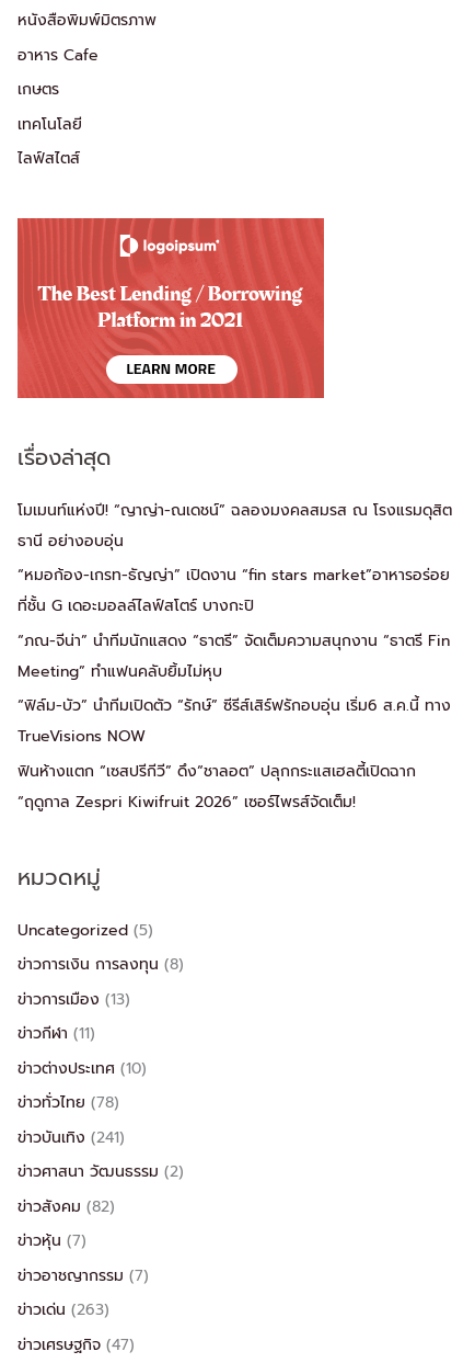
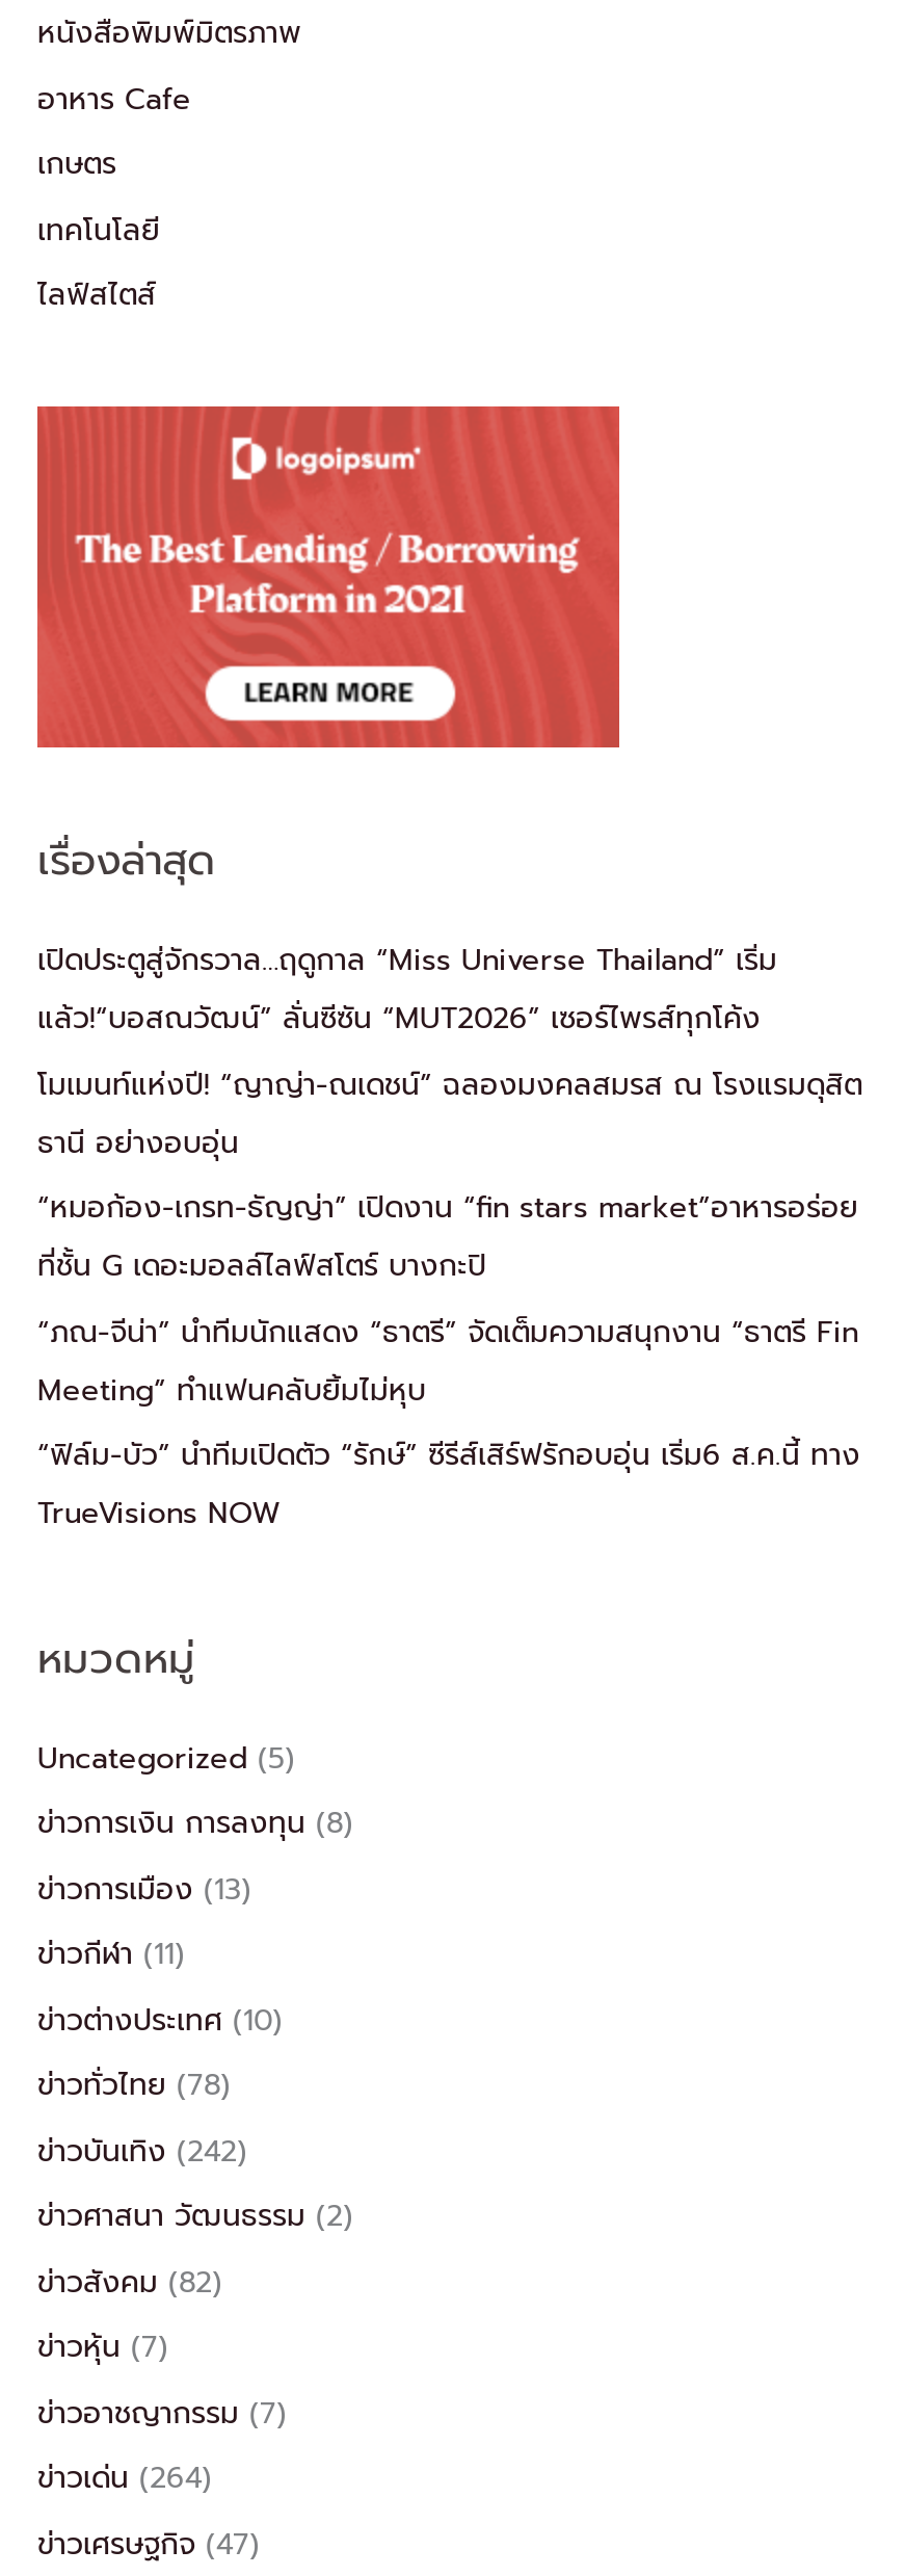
none -> [37,939,777,1041] เปิดประตูสู่จักรวาล…ฤดูกาล “Miss Universe Thailand” เริ่ม | แล้ว!“บอสณวัฒน์” ลั่นซีซัน “MUT2026” เซอร์ไพรส์ทุกโค้ง
moved [18,499,452,748] -> [37,1063,862,1536]: โมเมนท์แห่งปี! “ญาญ่า-ณเดชน์” ฉลองมงคลสมรส ณ โรงแรมดุสิต | ธานี อย่างอบอุ่น | “หมอก้อง-เกรท-ธัญญ่า” เปิดงาน “fin stars market”อาหารอร่อย | ที่ชั้น G เดอะมอลล์ไลฟ์สโตร์ บางกะปิ | “ภณ-จีน่า” นำทีมนักแสดง “ธาตรี” จัดเต็มความสนุกงาน “ธาตรี Fin | Meeting” ทำแฟนคลับยิ้มไม่หุบ | “ฟิล์ม-บัว” นำทีมเปิดตัว “รักษ์” ซีรีส์เสิร์ฟรักอบอุ่น เริ่ม6 ส.ค.นี้ ทาง | TrueVisions NOW
[18,760,416,813] ฟินห้างแตก “เซสปรีกีวี” ดึง“ชาลอต” ปลุกกระแสเฮลตี้เปิดฉาก | “ฤดูกาล Zespri Kiwifruit 2026” เซอร์ไพรส์จัดเต็ม! -> none
[18,1126,125,1149] ข่าวบันเทิง(241) -> [37,2129,247,2172] ข่าวบันเทิง(242)
[18,1299,109,1322] ข่าวเด่น(263) -> [37,2456,212,2500] ข่าวเด่น(264)

